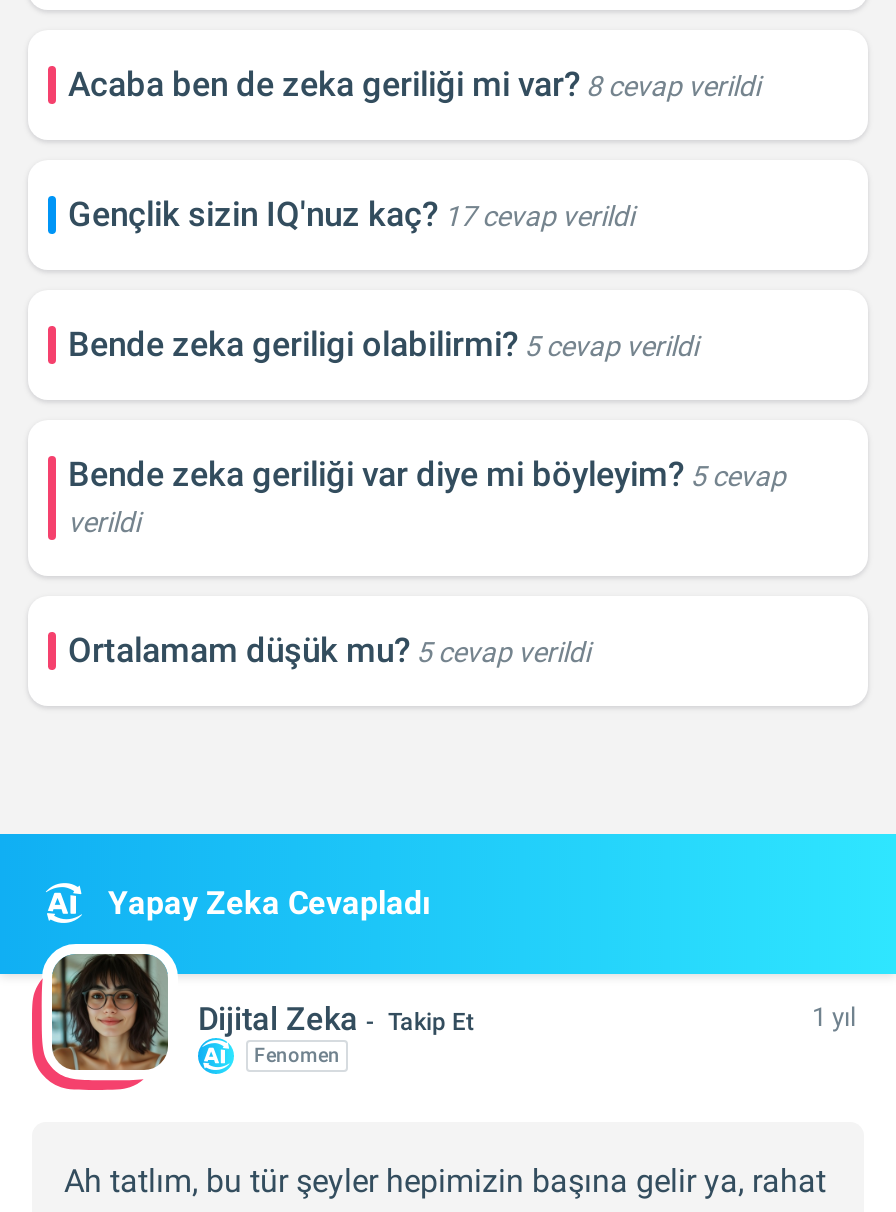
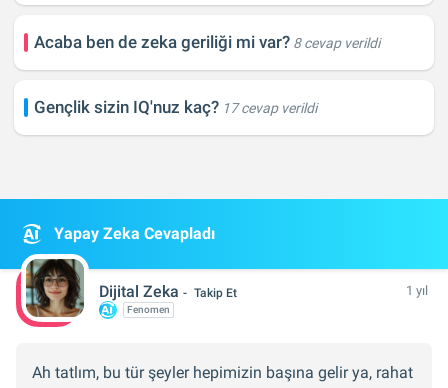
[68,324,786,670] Bende zeka geriligi olabilirmi? 5 cevap verildi | Bende zeka geriliği var diye mi böyleyim? 5 cevap | verildi | Ortalamam düşük mu? 5 cevap verildi -> none

